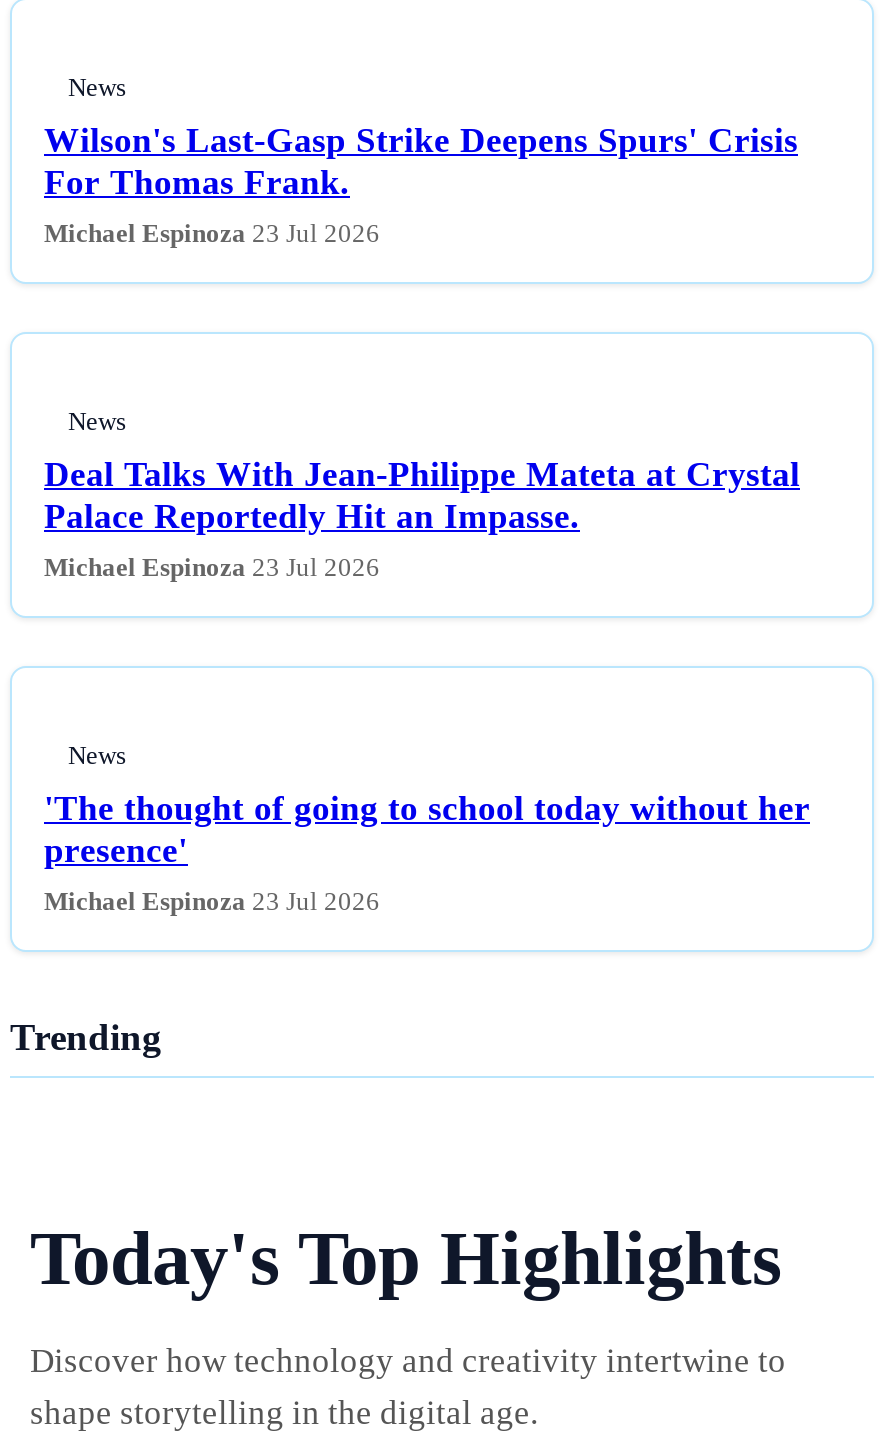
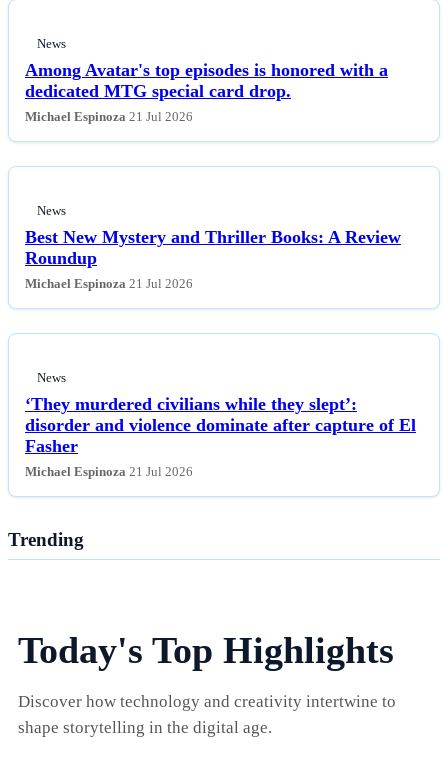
[44,120,798,248] Wilson's Last-Gasp Strike Deepens Spurs' Crisis | For Thomas Frank. | Michael Espinoza 23 Jul 2026 -> [25,60,388,124] Among Avatar's top episodes is honored with a | dedicated MTG special card drop. | Michael Espinoza 21 Jul 2026
[44,454,800,582] Deal Talks With Jean-Philippe Mateta at Crystal | Palace Reportedly Hit an Impasse. | Michael Espinoza 23 Jul 2026 -> [25,227,401,291] Best New Mystery and Thriller Books: A Review | Roundup | Michael Espinoza 21 Jul 2026
[44,788,810,916] 'The thought of going to school today without her | presence' | Michael Espinoza 23 Jul 2026 -> [25,394,416,479] ‘They murdered civilians while they slept’: | disorder and violence dominate after capture of El | Fasher | Michael Espinoza 21 Jul 2026

